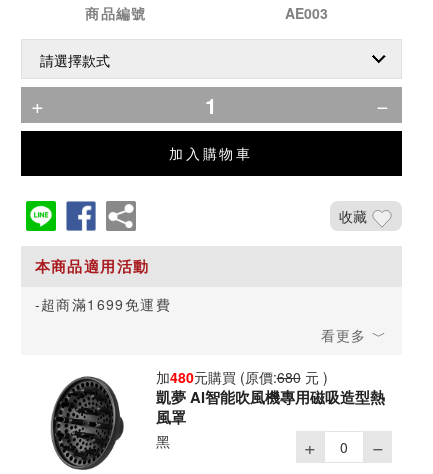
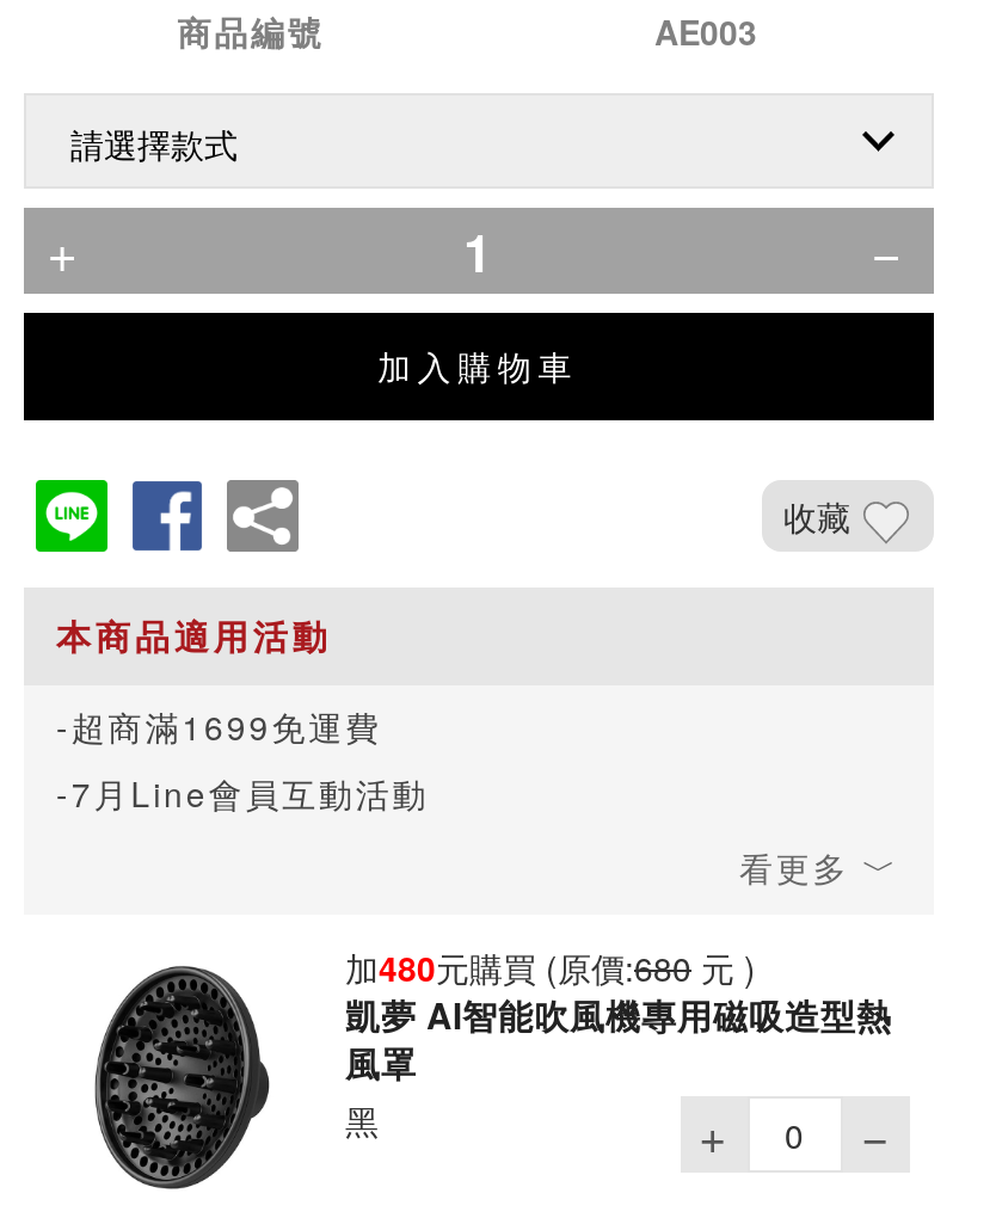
none -> [71,769,429,817] 7月Line會員互動活動

